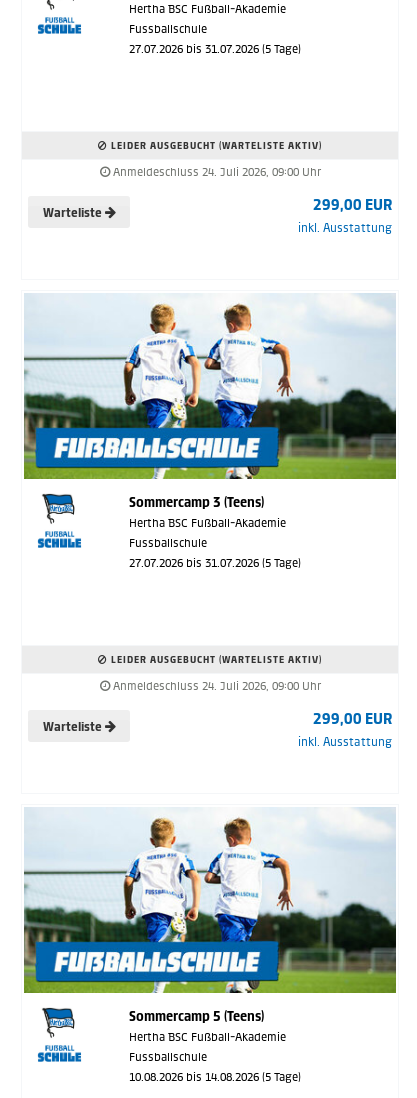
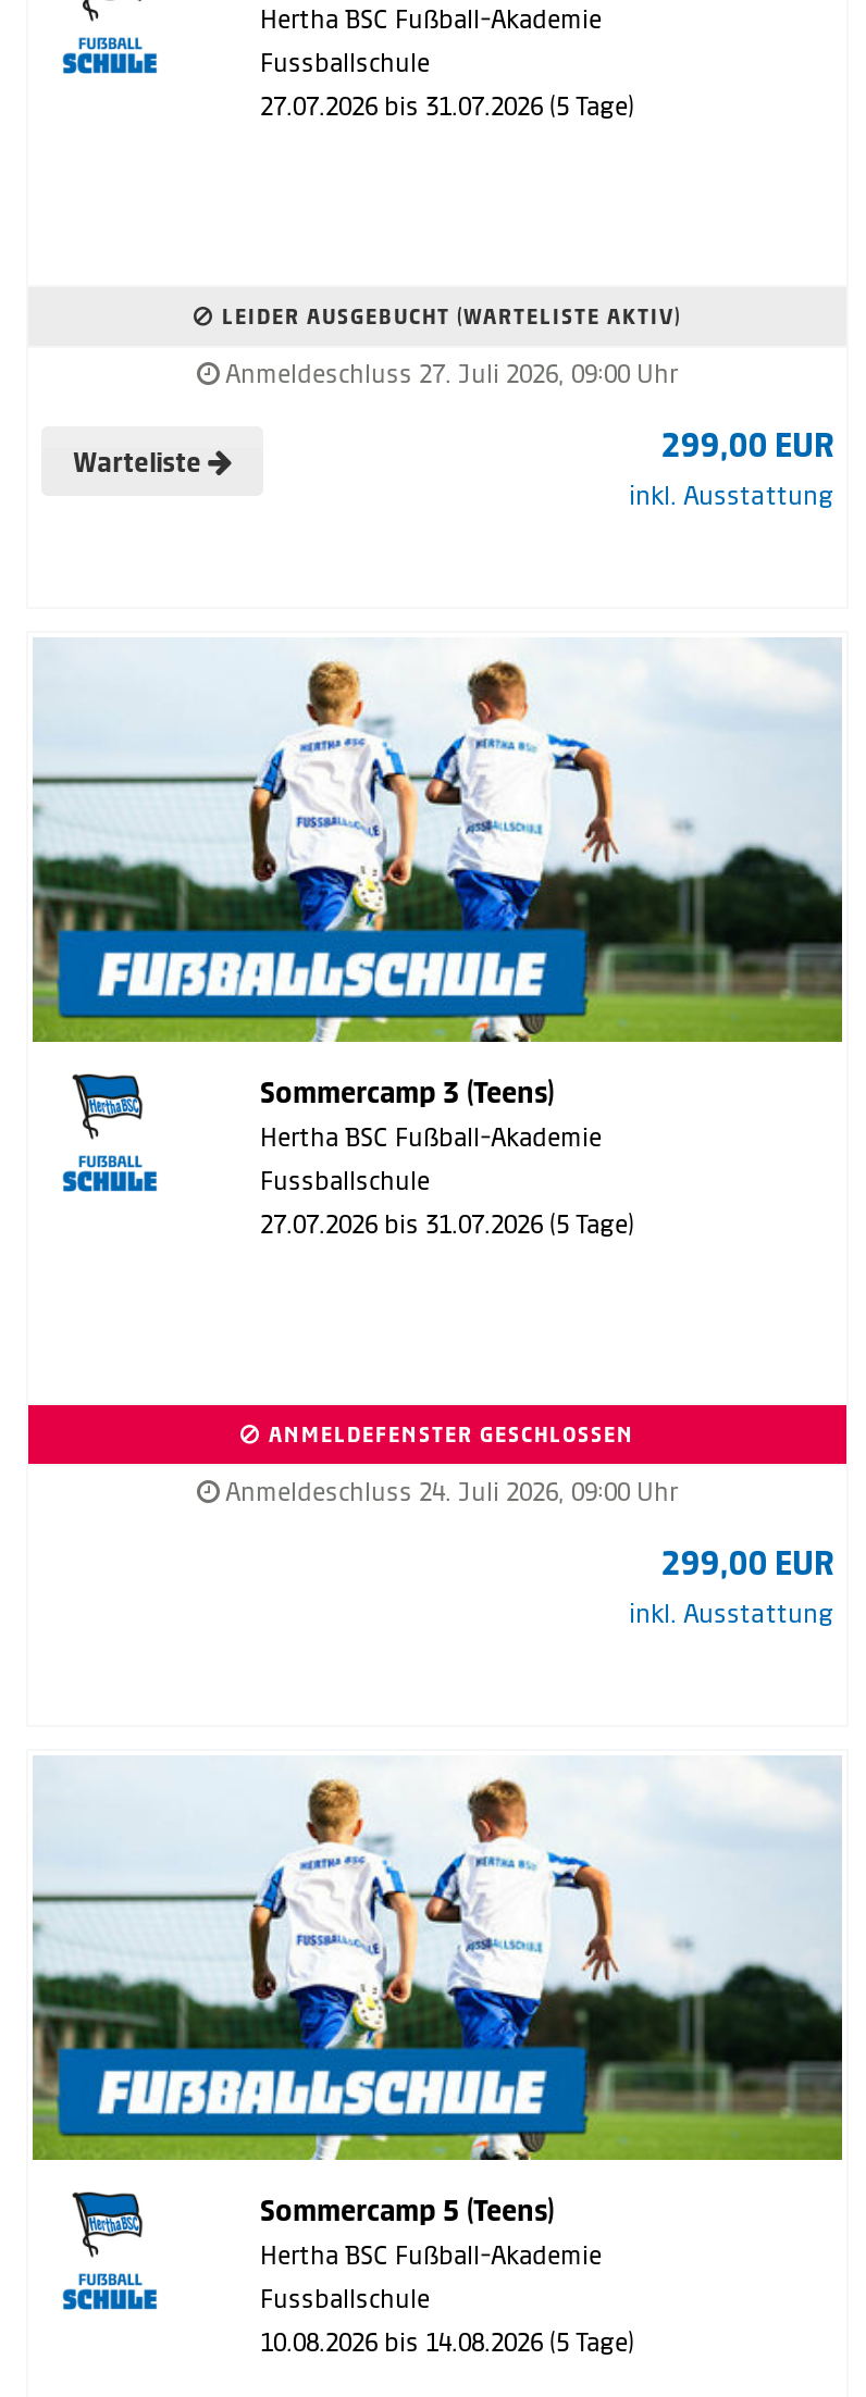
[109,165,320,179] Anmeldeschluss 24. Juli 2026, 09:00 Uhr -> [219,360,678,390] Anmeldeschluss 27. Juli 2026, 09:00 Uhr
[108,654,322,666] LEIDER AUSGEBUCHT (WARTELISTE AKTIV) -> [262,1423,634,1450] ANMELDEFENSTER GESCHLOSSEN
[43,719,105,735] Warteliste -> none

